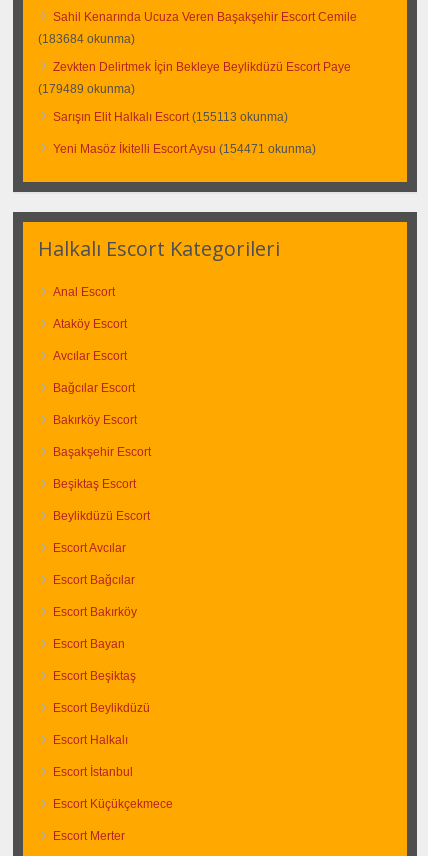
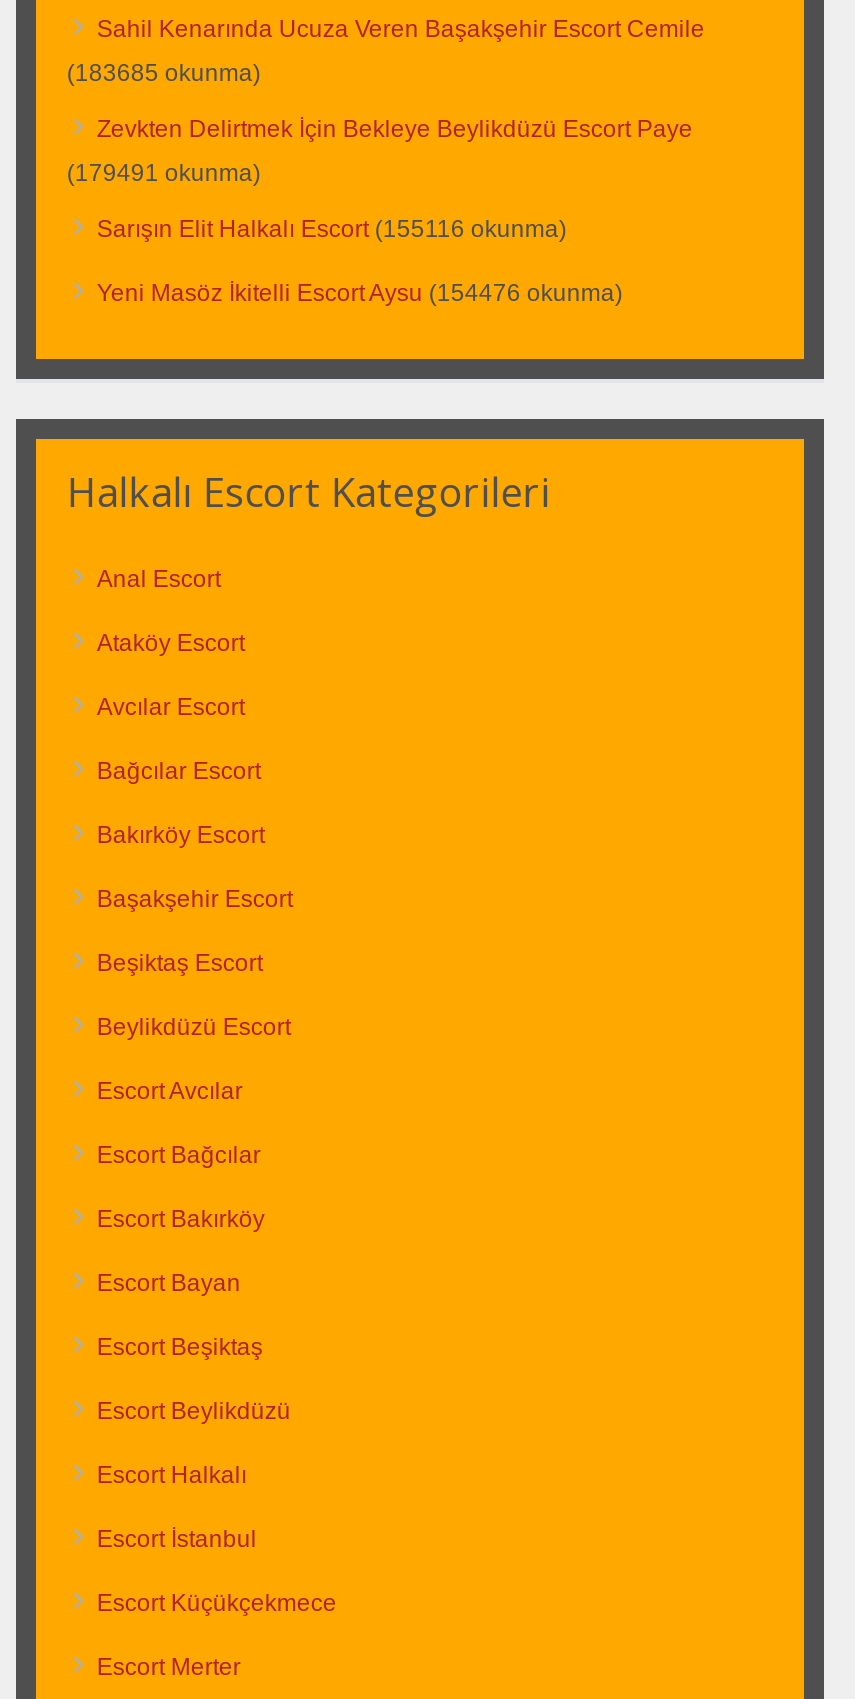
[38,32,135,46] (183684 okunma) -> [67,60,261,88] (183685 okunma)
[38,82,135,96] (179489 okunma) -> [67,160,261,188] (179491 okunma)
[53,110,288,124] Sarışın Elit Halkalı Escort (155113 okunma) -> [97,216,567,244] Sarışın Elit Halkalı Escort (155116 okunma)
[53,142,316,156] Yeni Masöz İkitelli Escort Aysu (154471 okunma) -> [97,280,623,308] Yeni Masöz İkitelli Escort Aysu (154476 okunma)

